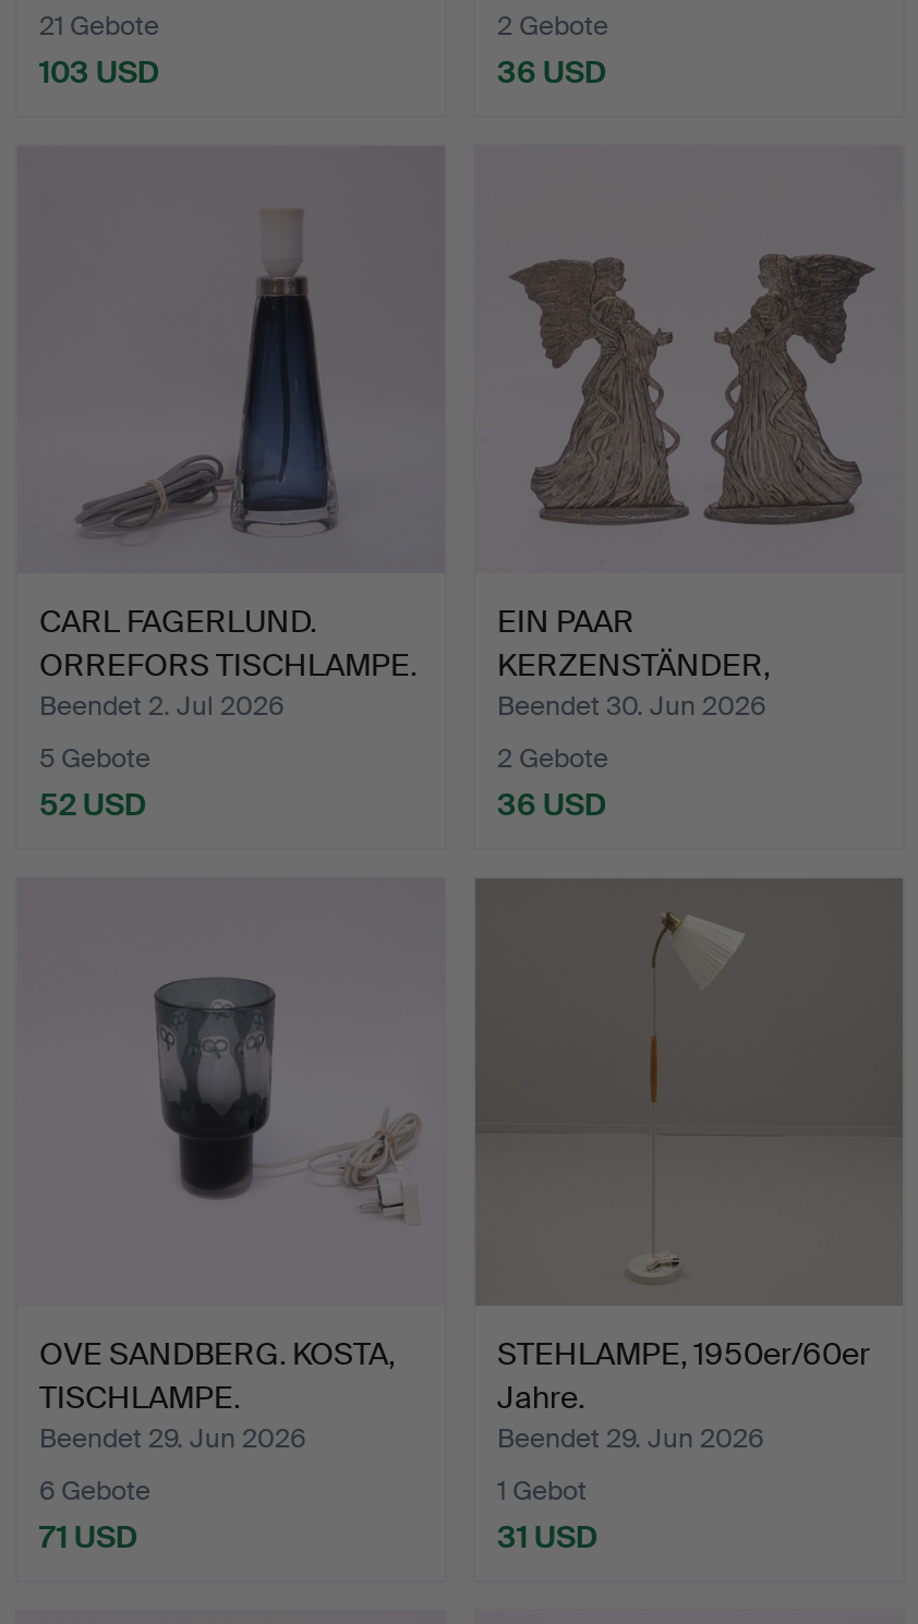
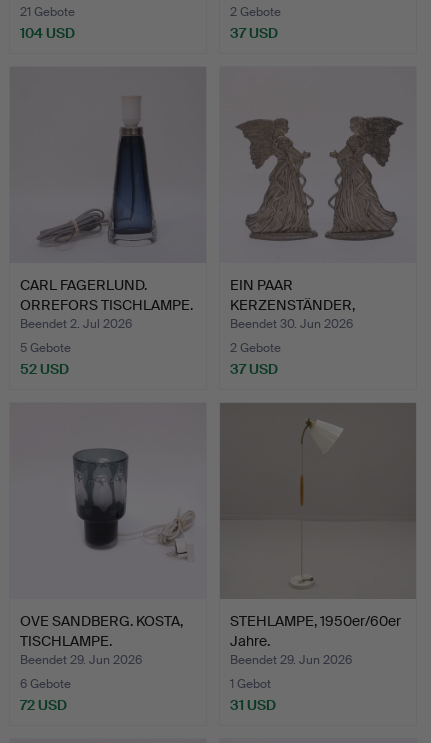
[39,52,159,91] 103 USD -> [20,24,75,42] 104 USD
[497,52,606,91] 36 USD -> [230,24,278,42] 37 USD
[497,784,606,824] 36 USD -> [230,360,278,378] 37 USD
[39,1517,137,1556] 71 USD -> [20,696,67,714] 72 USD

